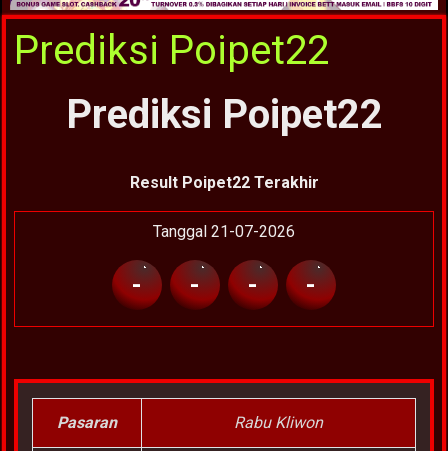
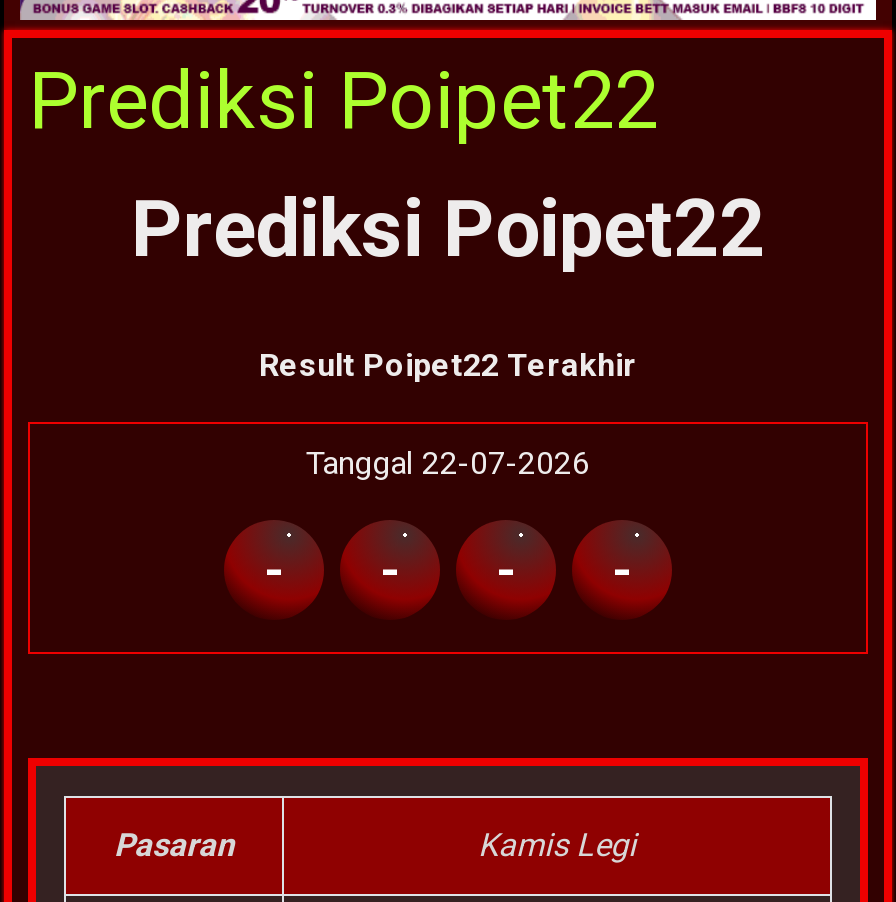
[153,222,295,241] Tanggal 21-07-2026 -> [306,444,590,482] Tanggal 22-07-2026
[234,413,323,432] Rabu Kliwon -> [478,826,636,864] Kamis Legi

